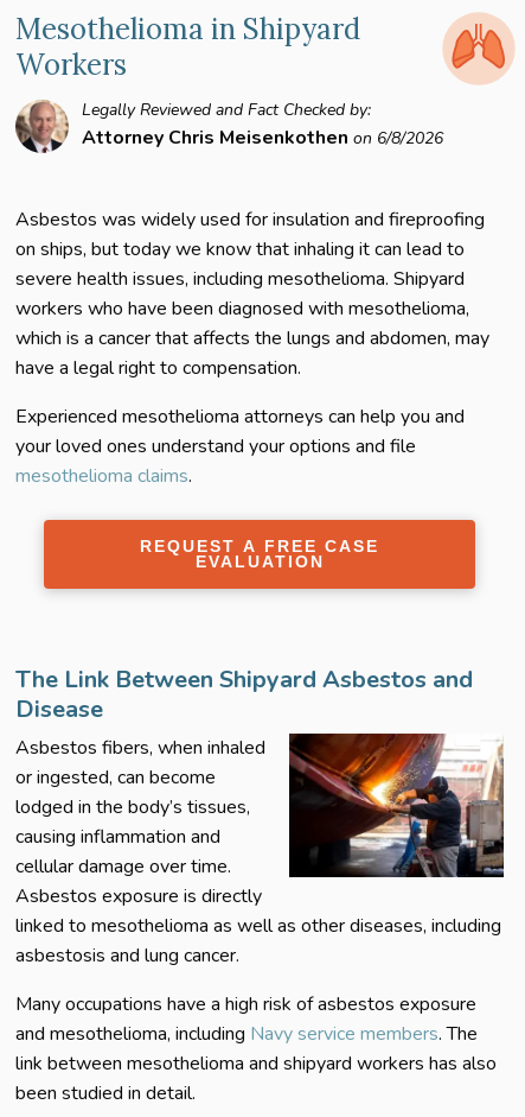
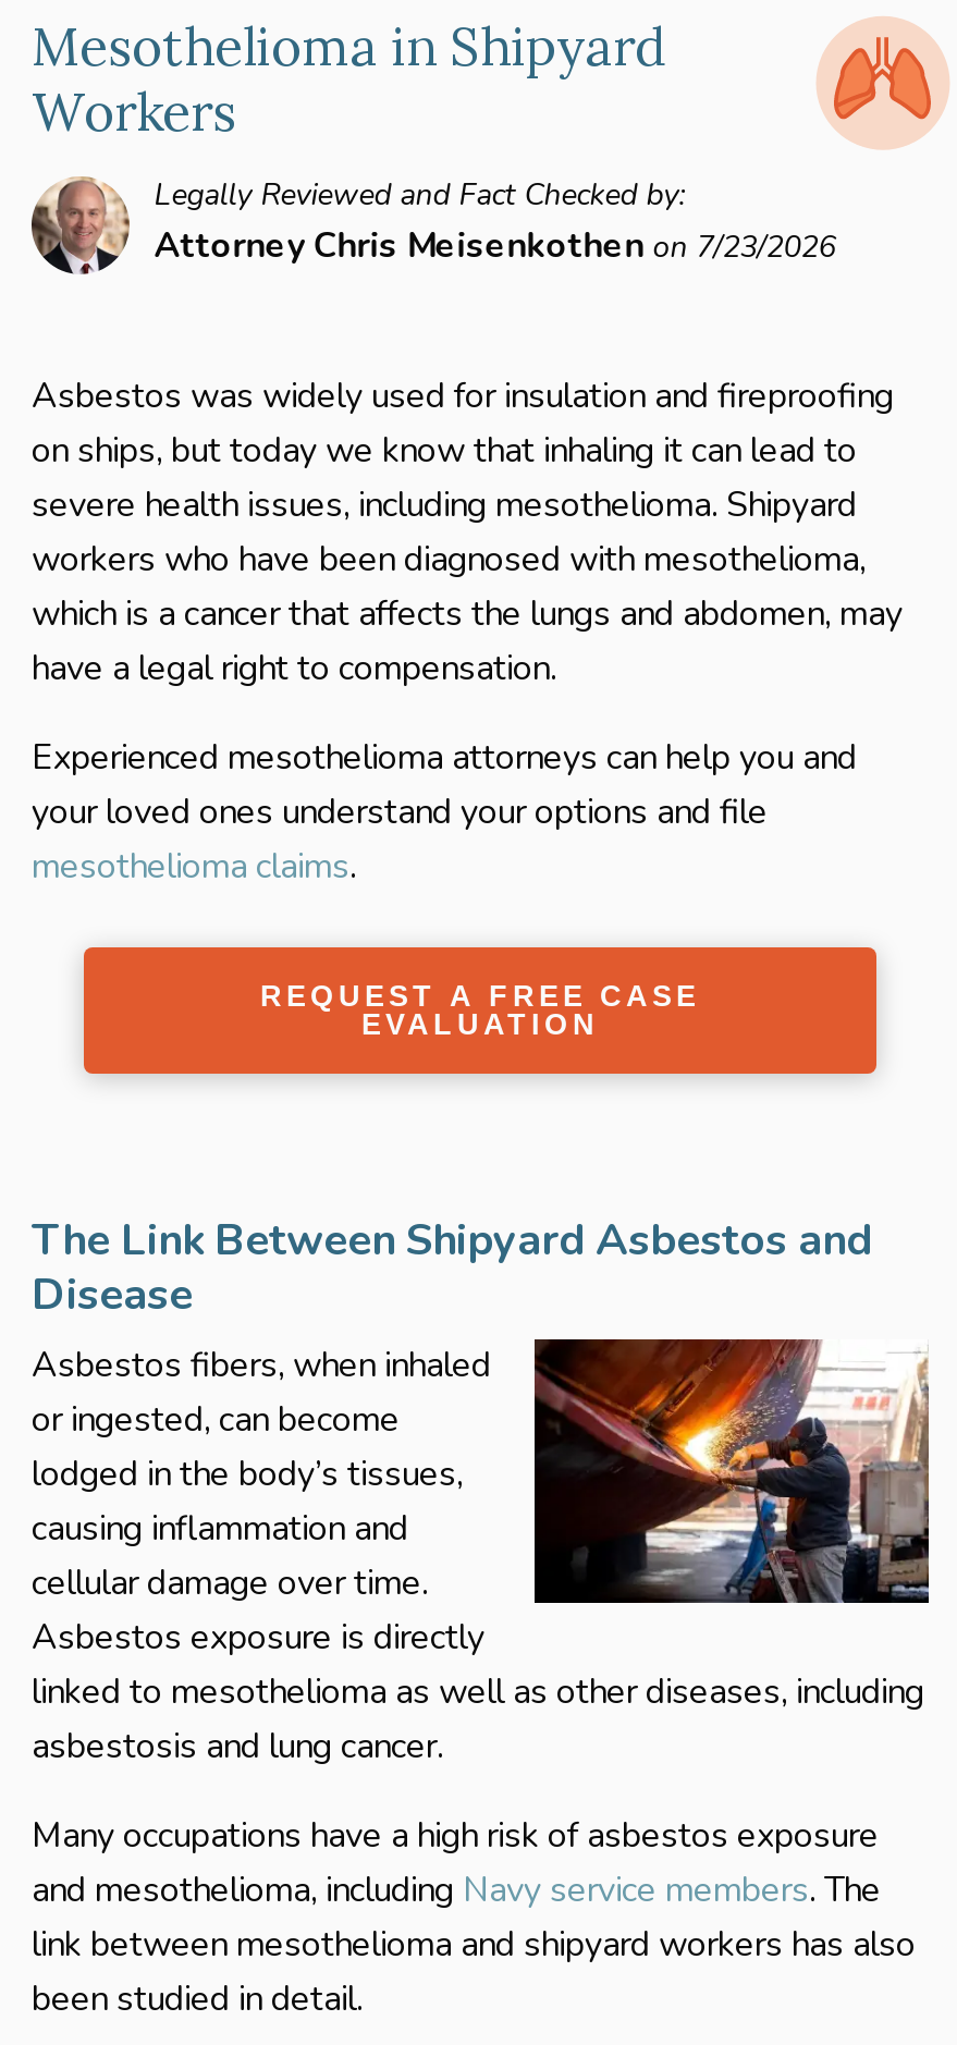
[82,125,443,151] Attorney Chris Meisenkothen on 6/8/2026 -> [154,222,835,270] Attorney Chris Meisenkothen on 7/23/2026

